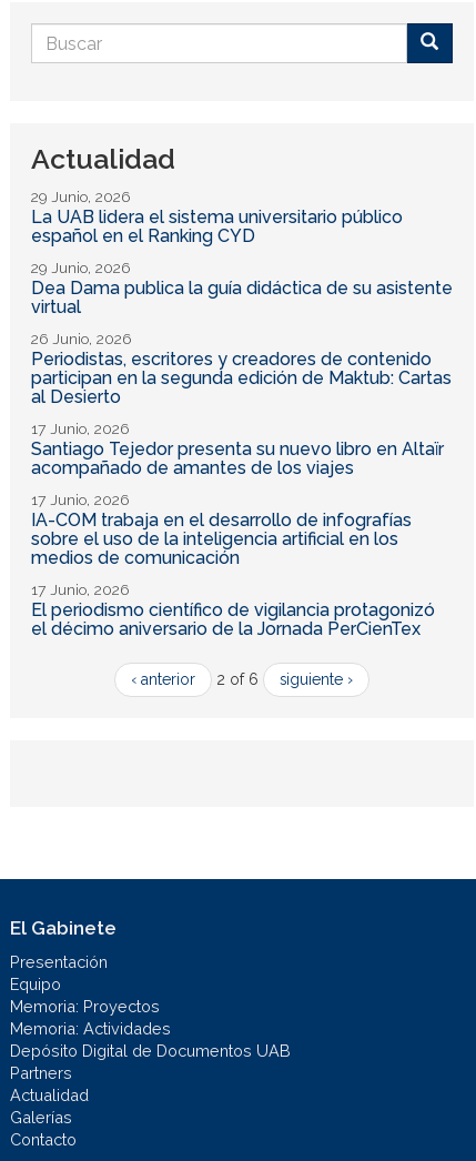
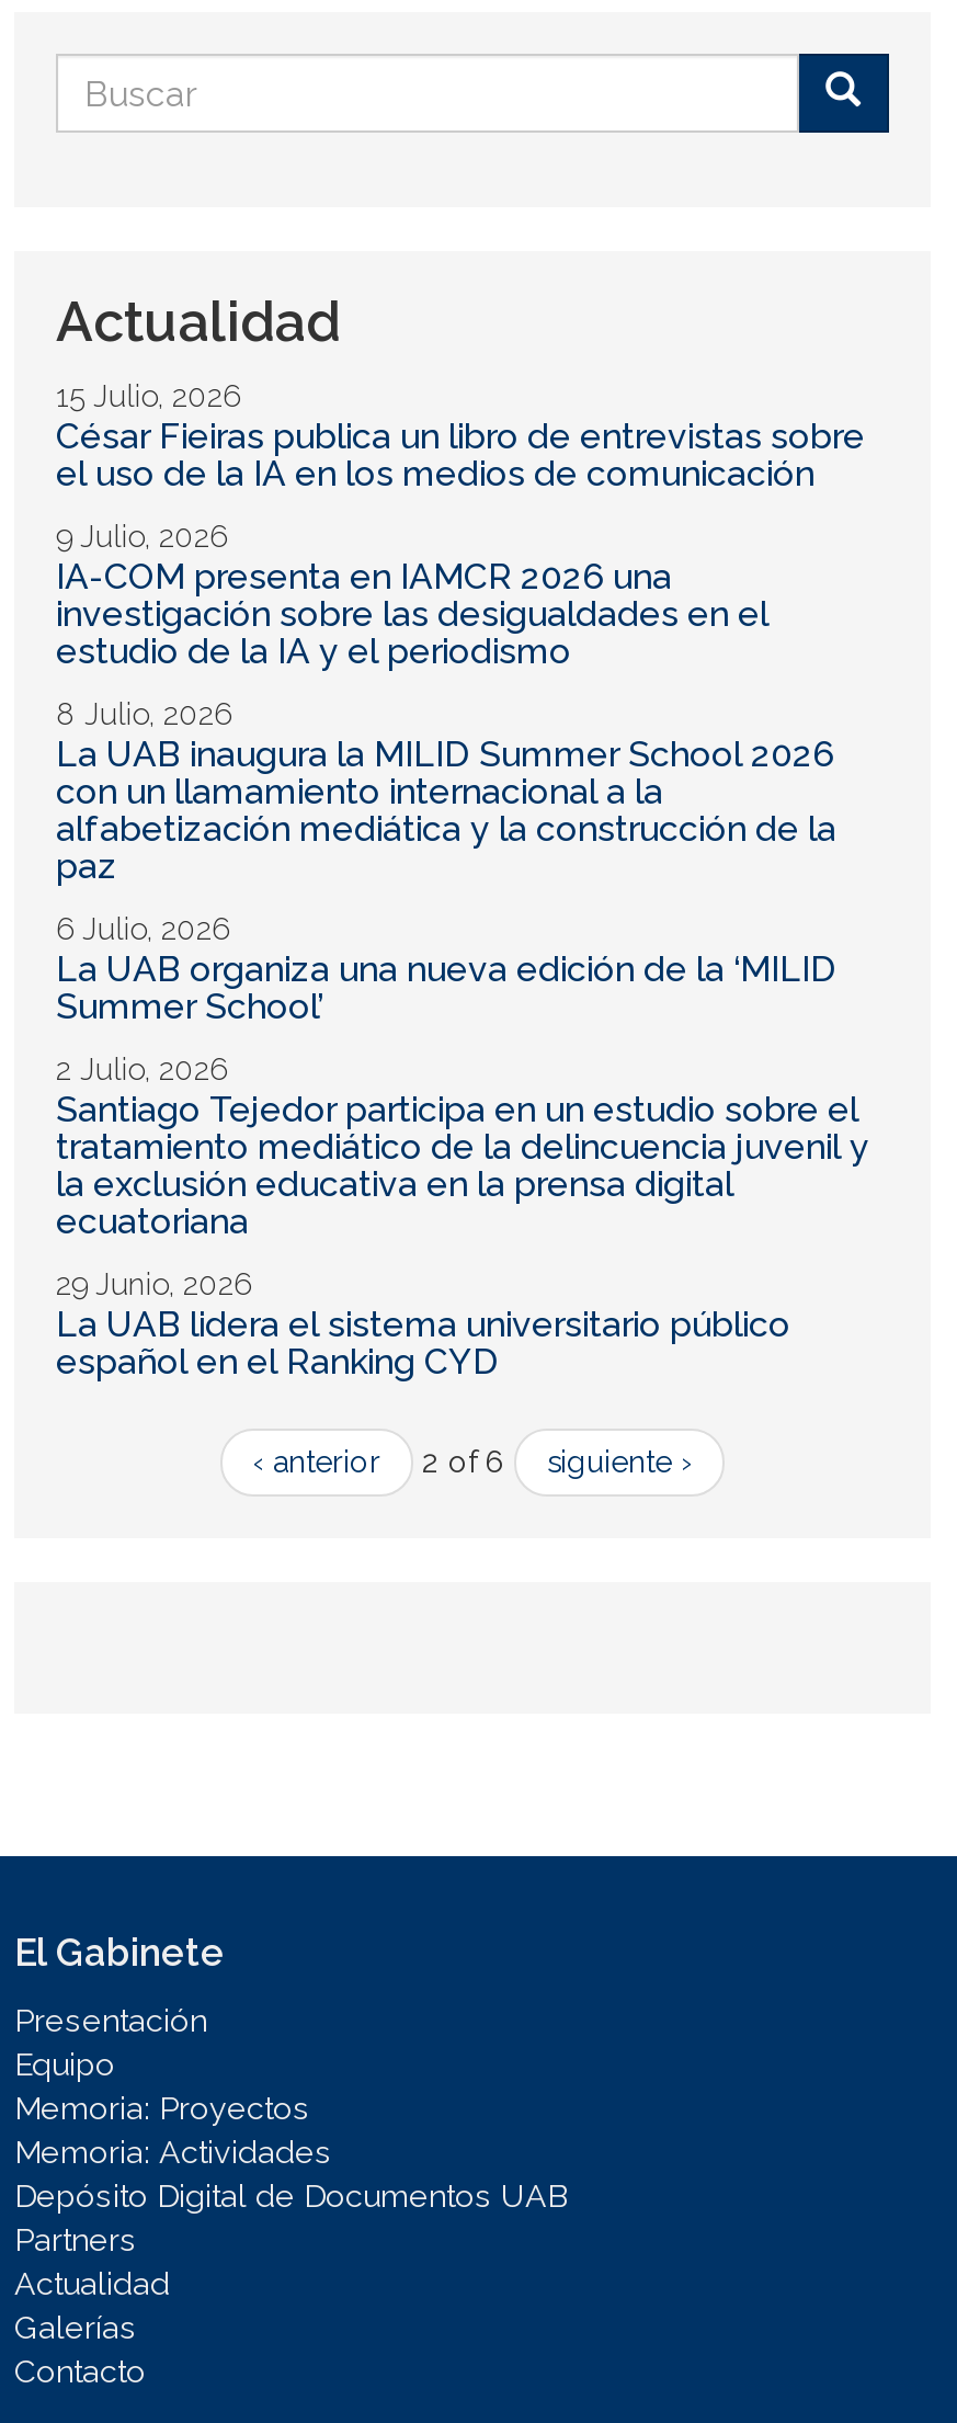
none -> [56,379,869,1243] 15 Julio, 2026 | César Fieiras publica un libro de entrevistas sobre | el uso de la IA en los medios de comunicación | 9 Julio, 2026 | IA-COM presenta en IAMCR 2026 una | investigación sobre las desigualdades en el | estudio de la IA y el periodismo | 8 Julio, 2026 | La UAB inaugura la MILID Summer School 2026 | con un llamamiento internacional a la | alfabetización mediática y la construcción de la | paz | 6 Julio, 2026 | La UAB organiza una nueva edición de la ‘MILID | Summer School’ | 2 Julio, 2026 | Santiago Tejedor participa en un estudio sobre el | tratamiento mediático de la delincuencia juvenil y | la exclusión educativa en la prensa digital | ecuatoriana
moved [31,188,403,247] -> [56,1267,790,1383]: 29 Junio, 2026 | La UAB lidera el sistema universitario público | español en el Ranking CYD
[31,259,453,640] 29 Junio, 2026 | Dea Dama publica la guía didáctica de su asistente | virtual | 26 Junio, 2026 | Periodistas, escritores y creadores de contenido | participan en la segunda edición de Maktub: Cartas | al Desierto | 17 Junio, 2026 | Santiago Tejedor presenta su nuevo libro en Altaïr | acompañado de amantes de los viajes | 17 Junio, 2026 | IA-COM trabaja en el desarrollo de infografías | sobre el uso de la inteligencia artificial en los | medios de comunicación | 17 Junio, 2026 | El periodismo científico de vigilancia protagonizó | el décimo aniversario de la Jornada PerCienTex -> none

